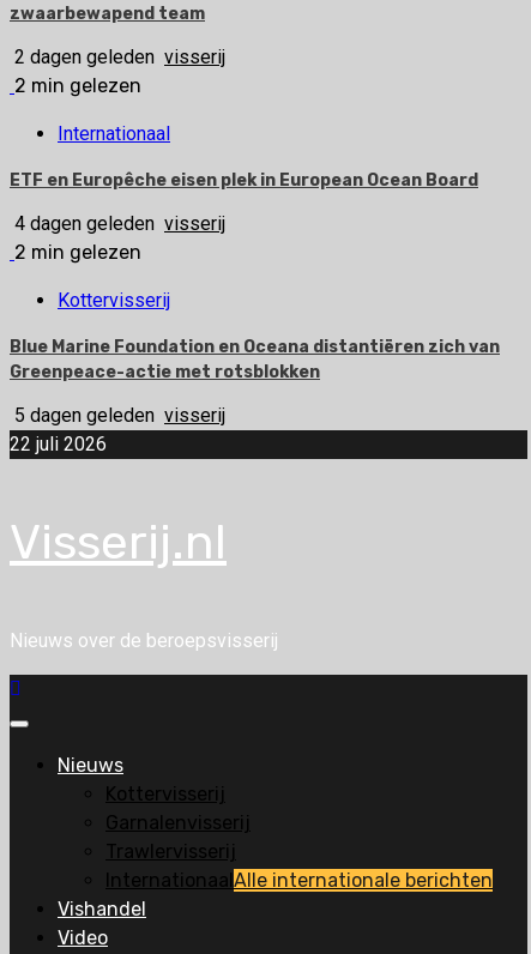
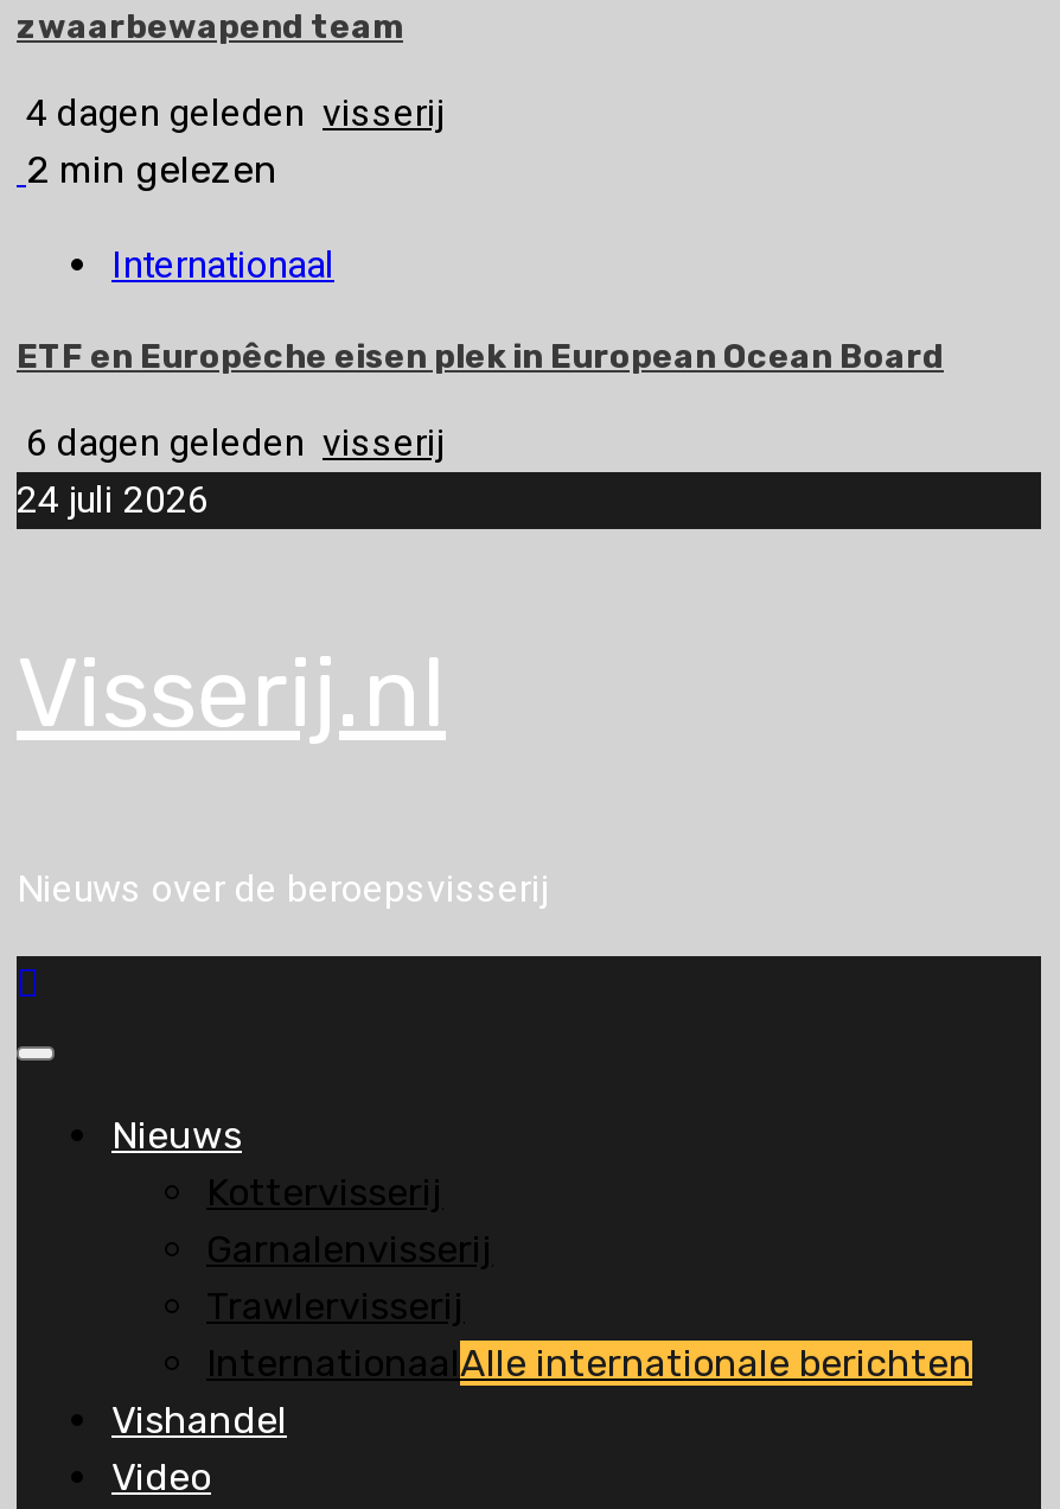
[10,46,225,68] 2 dagen geleden visserij -> none
moved [10,212,225,235] -> [17,90,443,135]: 4 dagen geleden visserij
[10,241,500,455] 2 min gelezen | Kottervisserij | Blue Marine Foundation en Oceana distantiëren zich van | Greenpeace-actie met rotsblokken | 5 dagen geleden visserij | 22 juli 2026 -> [17,420,443,522] 6 dagen geleden visserij | 24 juli 2026

